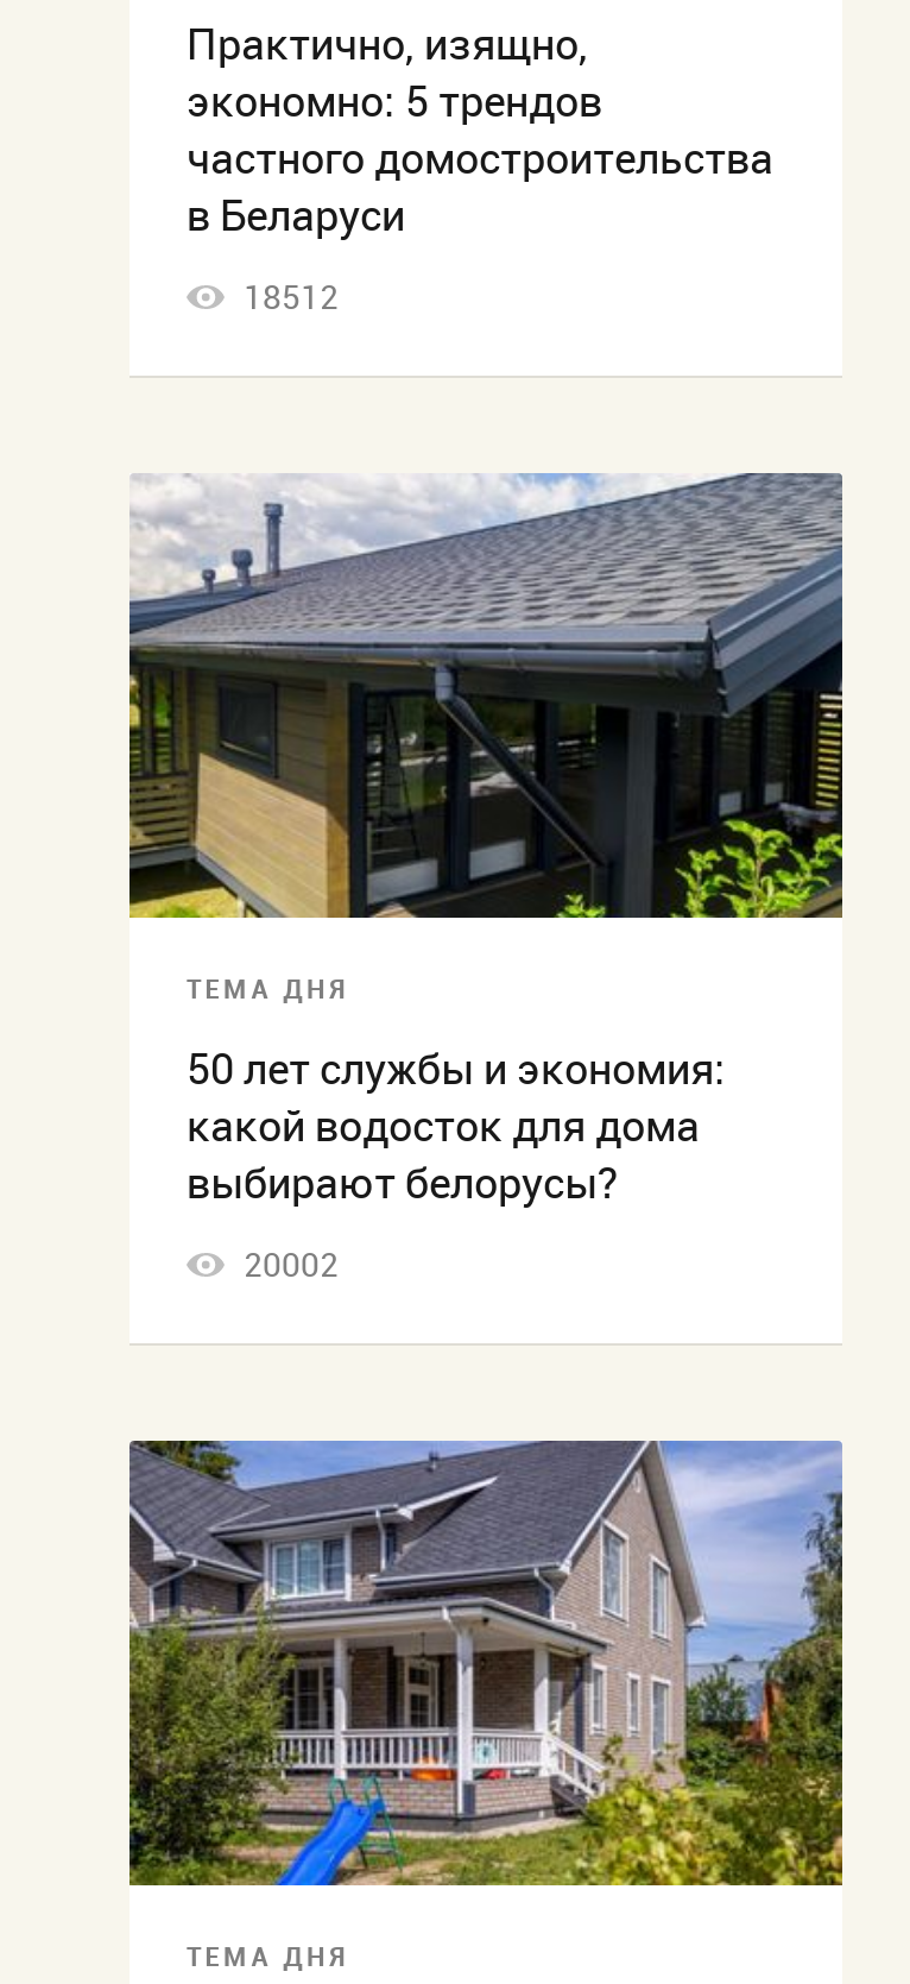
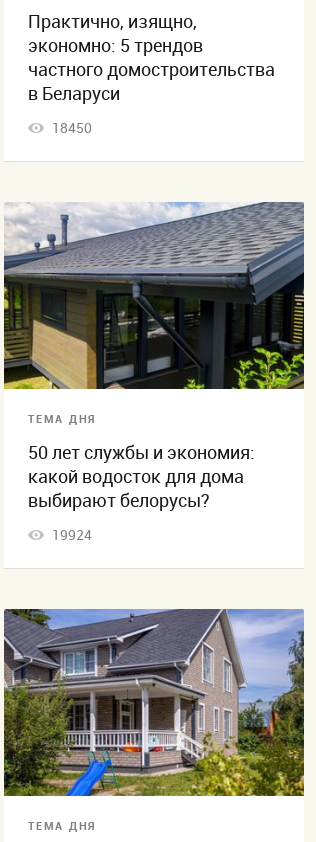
[244,278,339,316] 18512 -> [52,120,92,136] 18450
[244,1246,339,1284] 20002 -> [52,527,92,543] 19924

